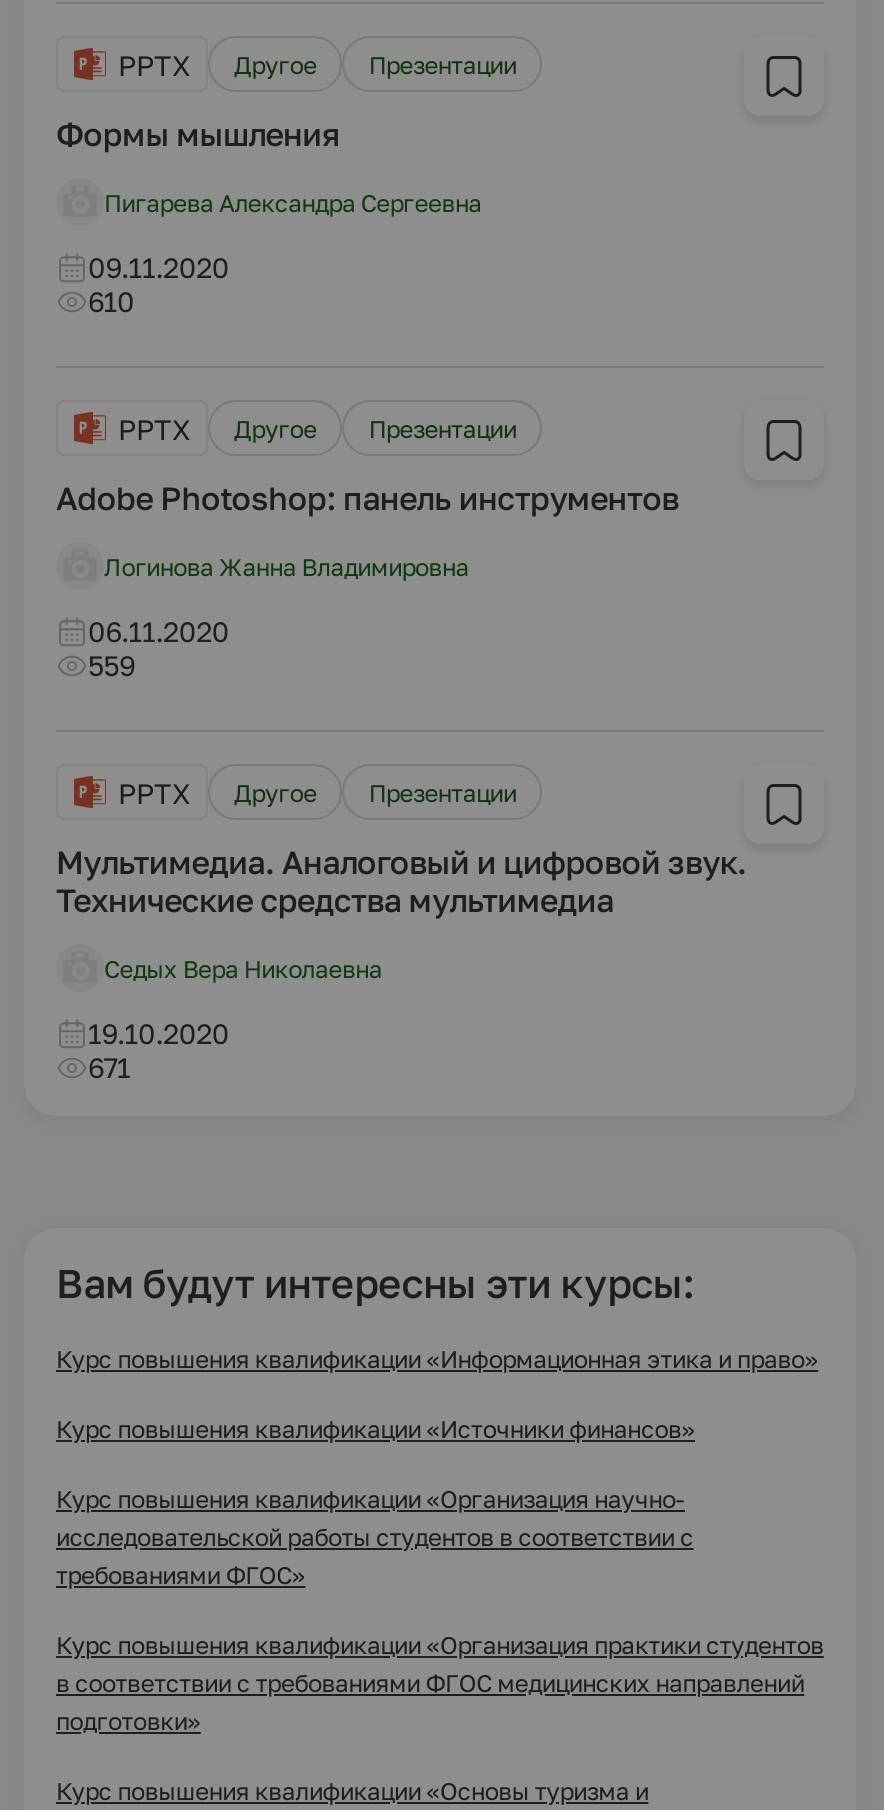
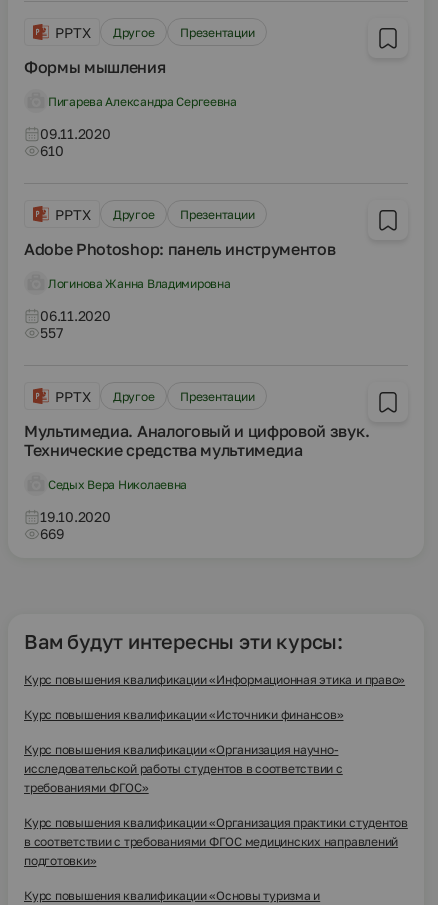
[88,648,135,682] 559 -> [40,324,62,341] 557
[88,1050,131,1084] 671 -> [40,525,63,542] 669

